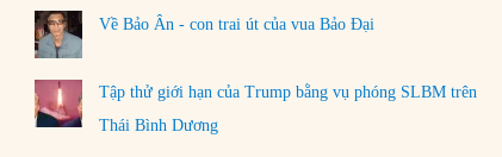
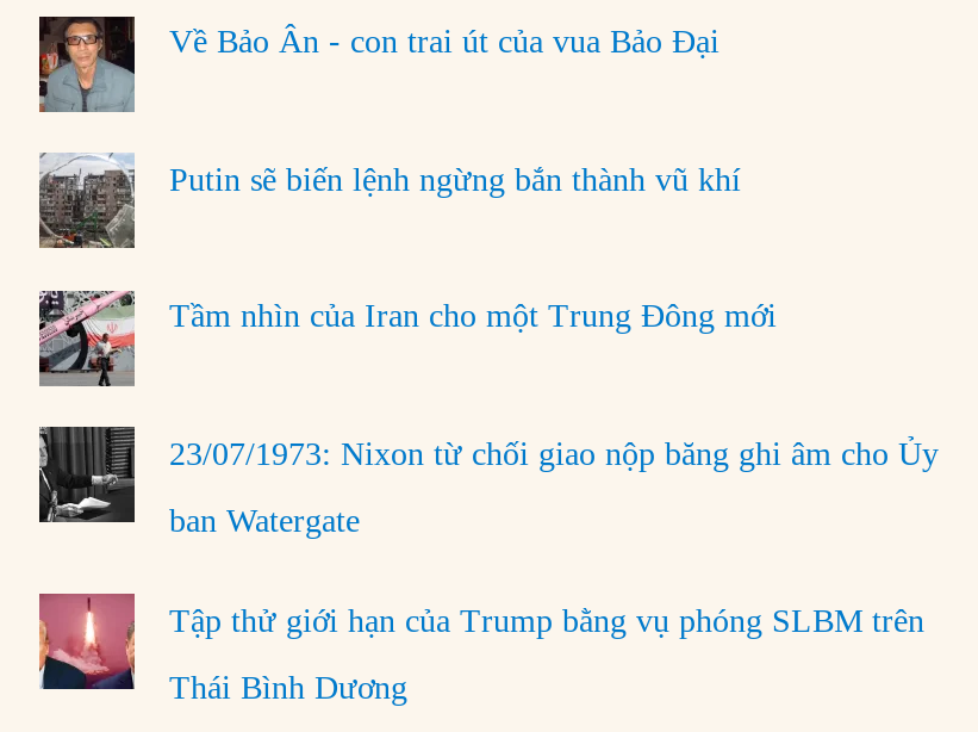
none -> [37,154,741,249] [image] | Putin sẽ biến lệnh ngừng bắn thành vũ khí
none -> [37,287,777,390] [image] | Tầm nhìn của Iran cho một Trung Đông mới
none -> [37,423,939,538] [image] | 23/07/1973: Nixon từ chối giao nộp băng ghi âm cho Ủy | ban Watergate

